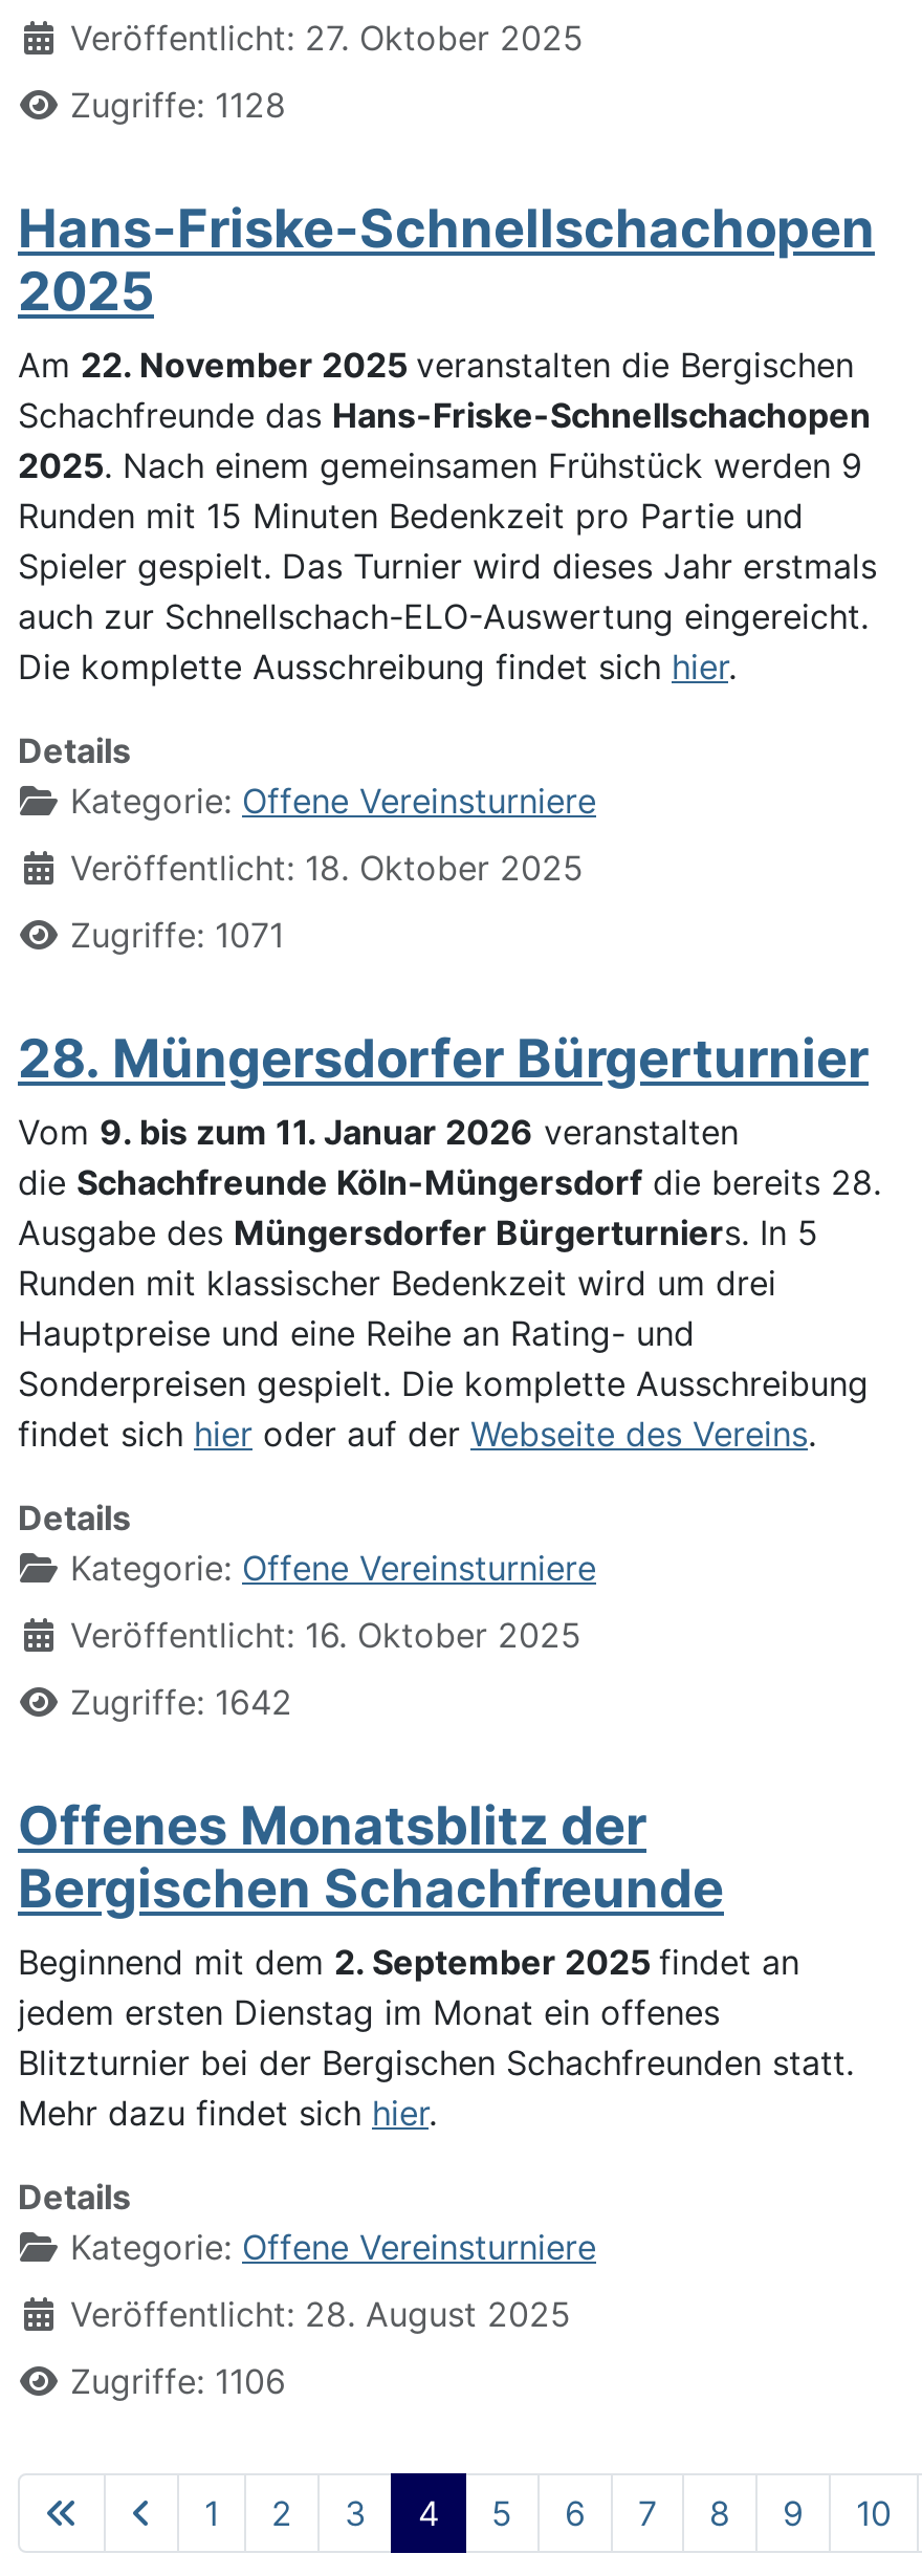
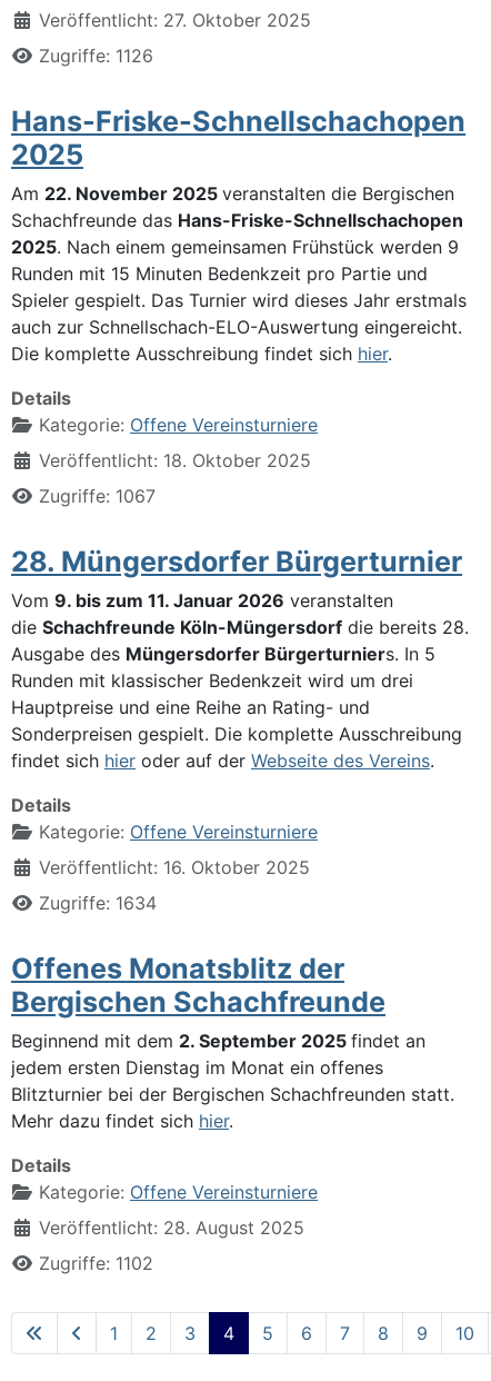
[70,84,286,126] Zugriffe: 1128 -> [39,44,153,67] Zugriffe: 1126
[70,914,284,956] Zugriffe: 1071 -> [39,485,156,507] Zugriffe: 1067
[70,1681,292,1723] Zugriffe: 1642 -> [39,892,157,914] Zugriffe: 1634
[70,2360,286,2402] Zugriffe: 1106 -> [39,1252,153,1274] Zugriffe: 1102

